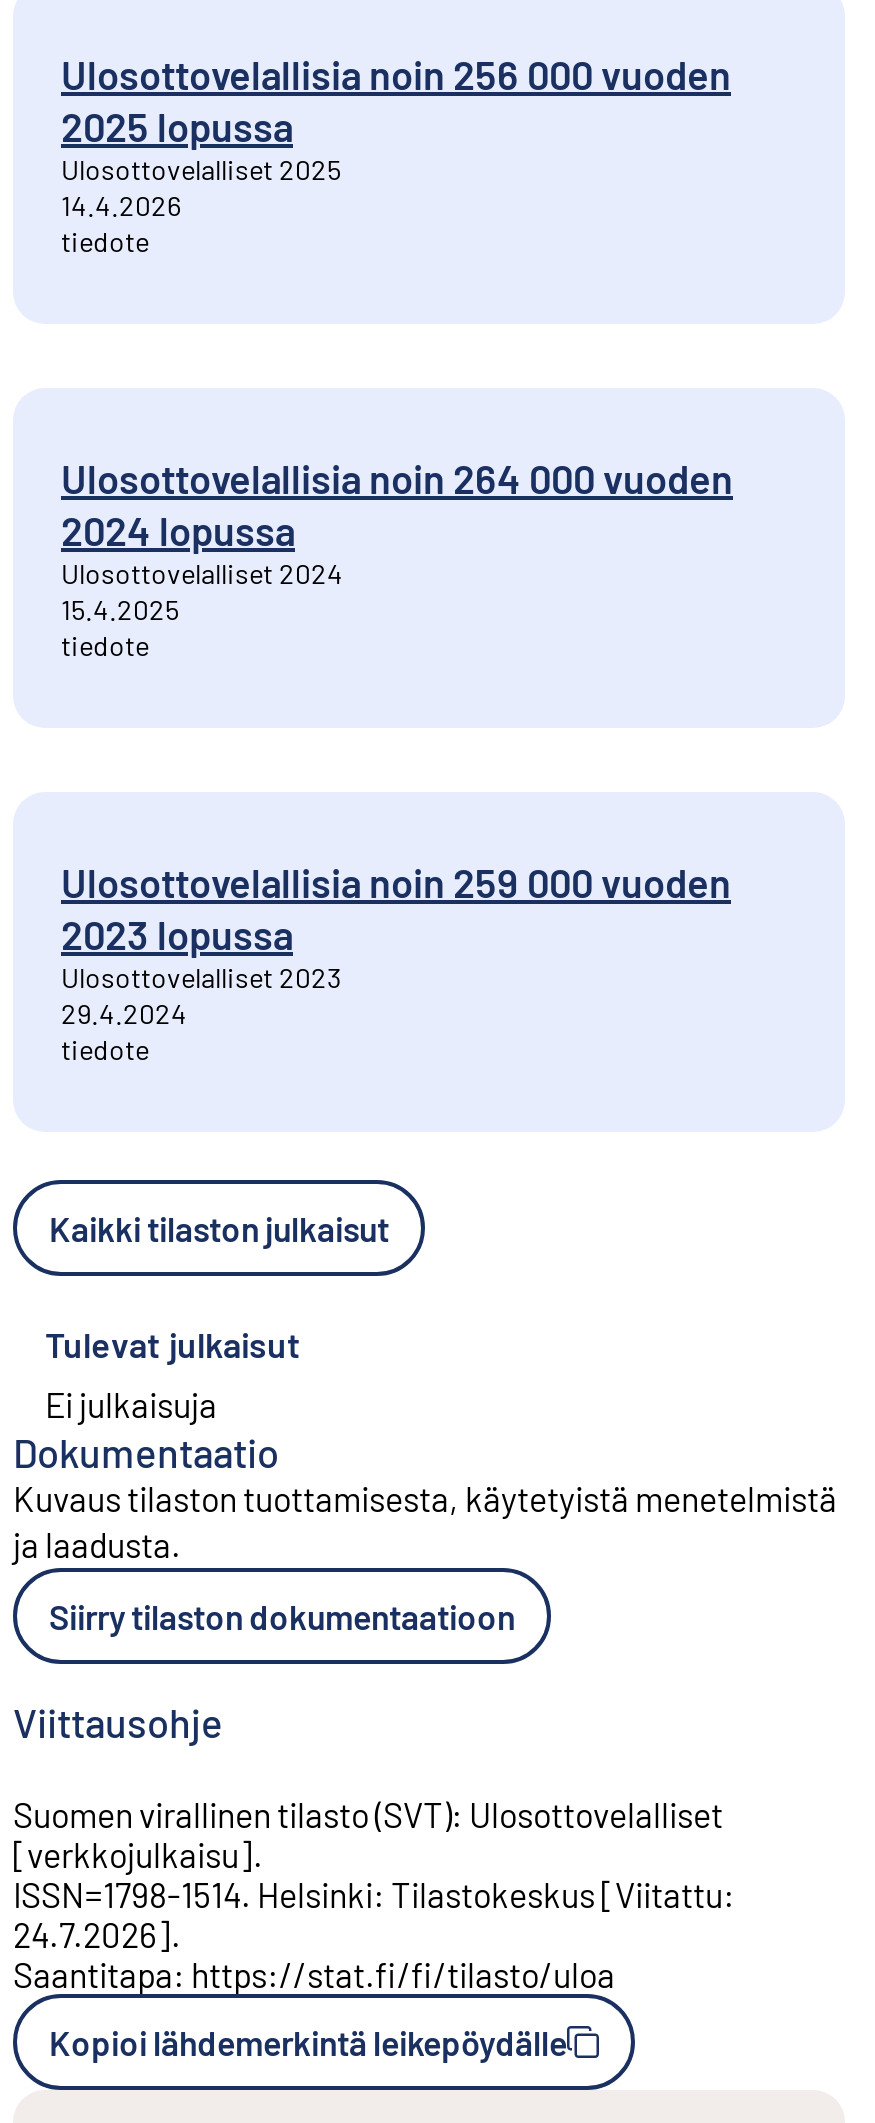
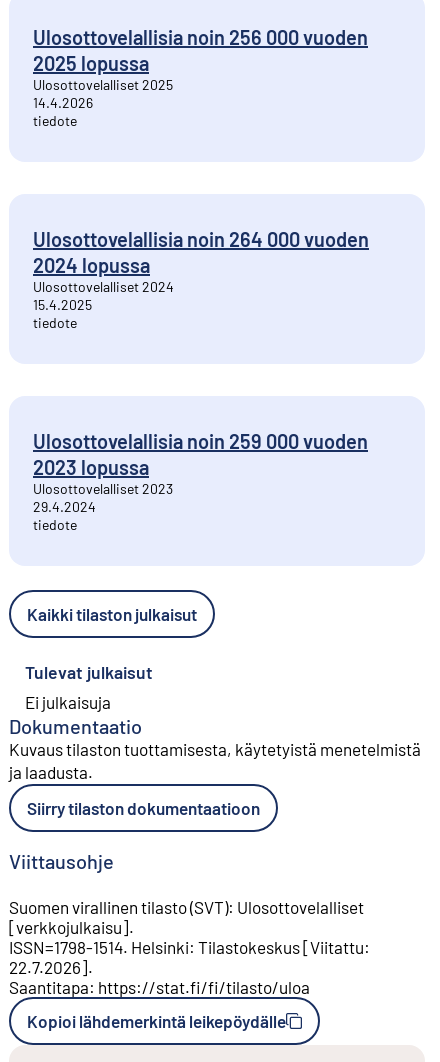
[13,1914,181,1954] 24.7.2026]. -> [9,957,93,977] 22.7.2026].

